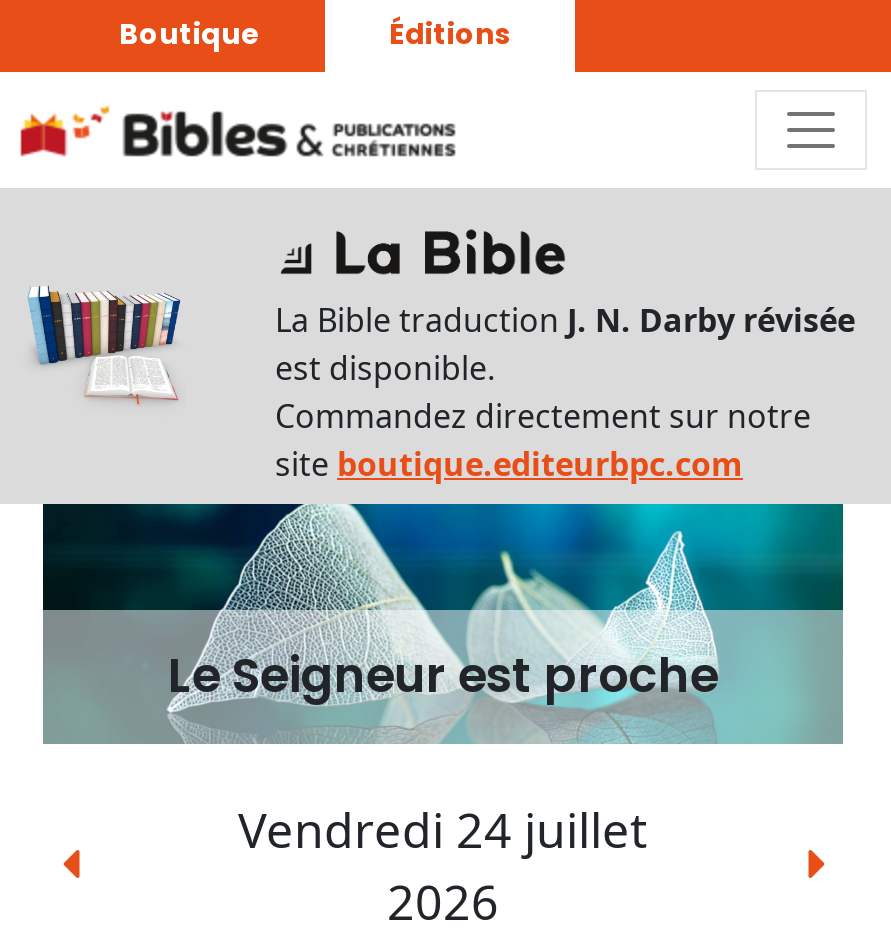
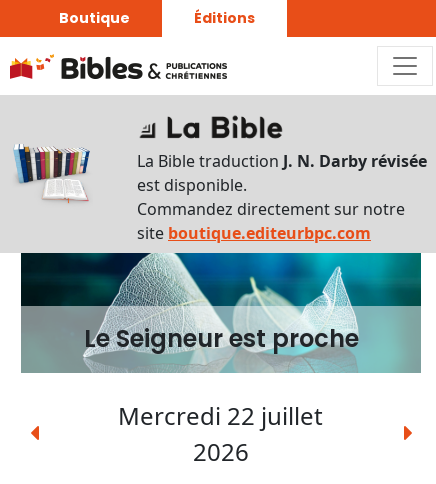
[238,796,648,862] Vendredi 24 juillet -> [118,399,323,432] Mercredi 22 juillet

